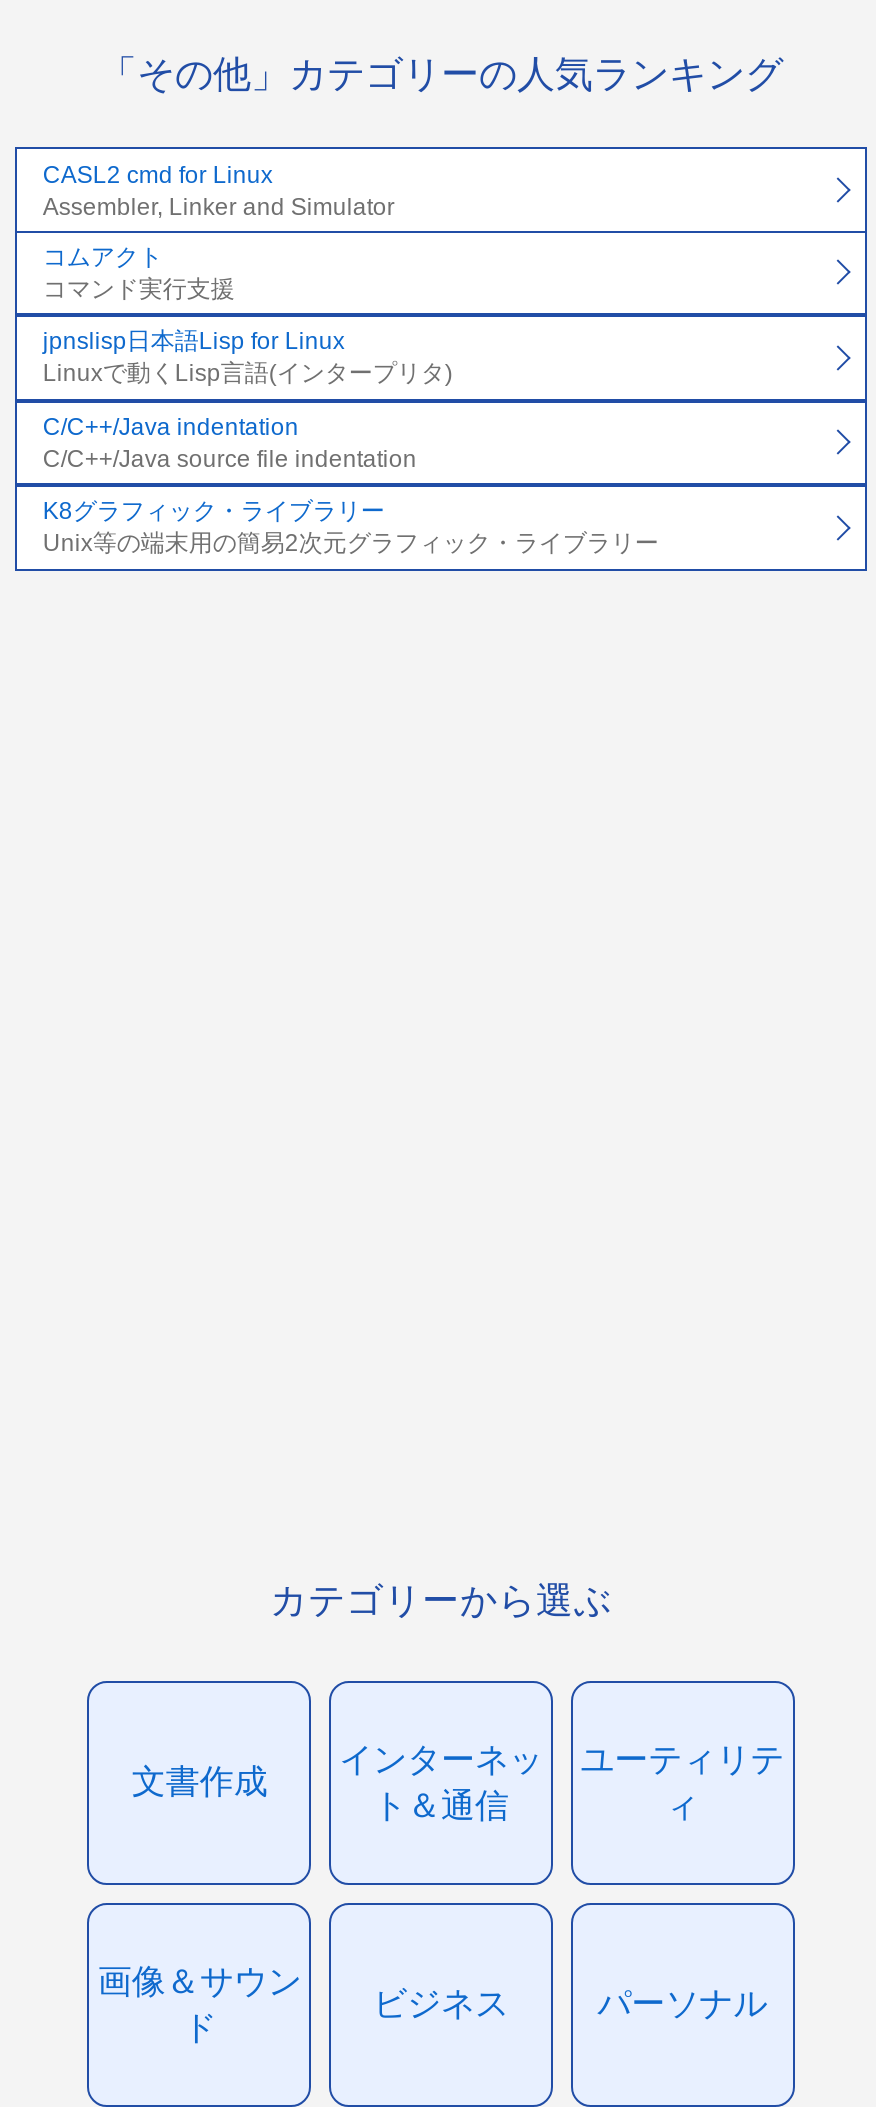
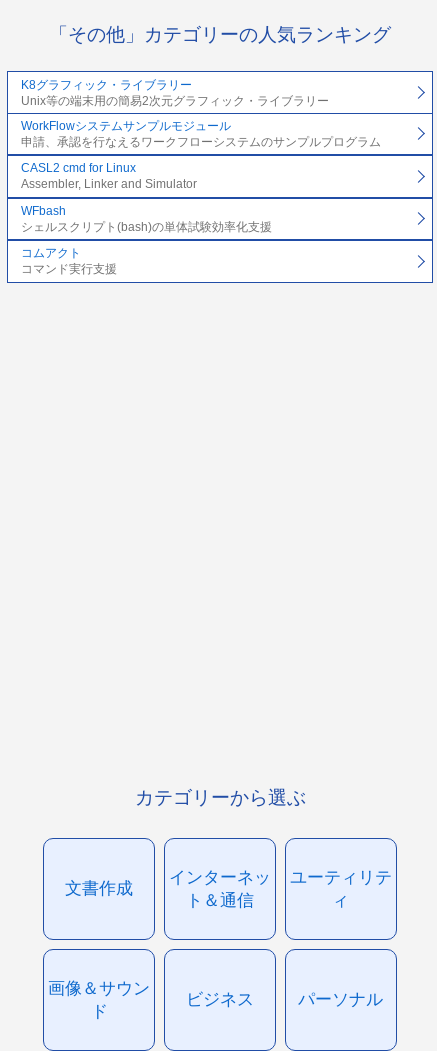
moved [43,160,395,220] -> [21,161,197,191]: CASL2 cmd for Linux | Assembler, Linker and Simulator
moved [43,243,235,303] -> [21,246,117,276]: コムアクト | コマンド実行支援
[43,328,453,473] jpnslisp日本語Lisp for Linux | Linuxで動くLisp言語(インタープリタ) | C/C++/Java indentation | C/C++/Java source file indentation -> none
moved [43,498,659,558] -> [21,77,329,107]: K8グラフィック・ライブラリー | Unix等の端末用の簡易2次元グラフィック・ライブラリー
none -> [21,119,381,234] WorkFlowシステムサンプルモジュール | 申請、承認を行なえるワークフローシステムのサンプルプログラム | WFbash | シェルスクリプト(bash)の単体試験効率化支援

